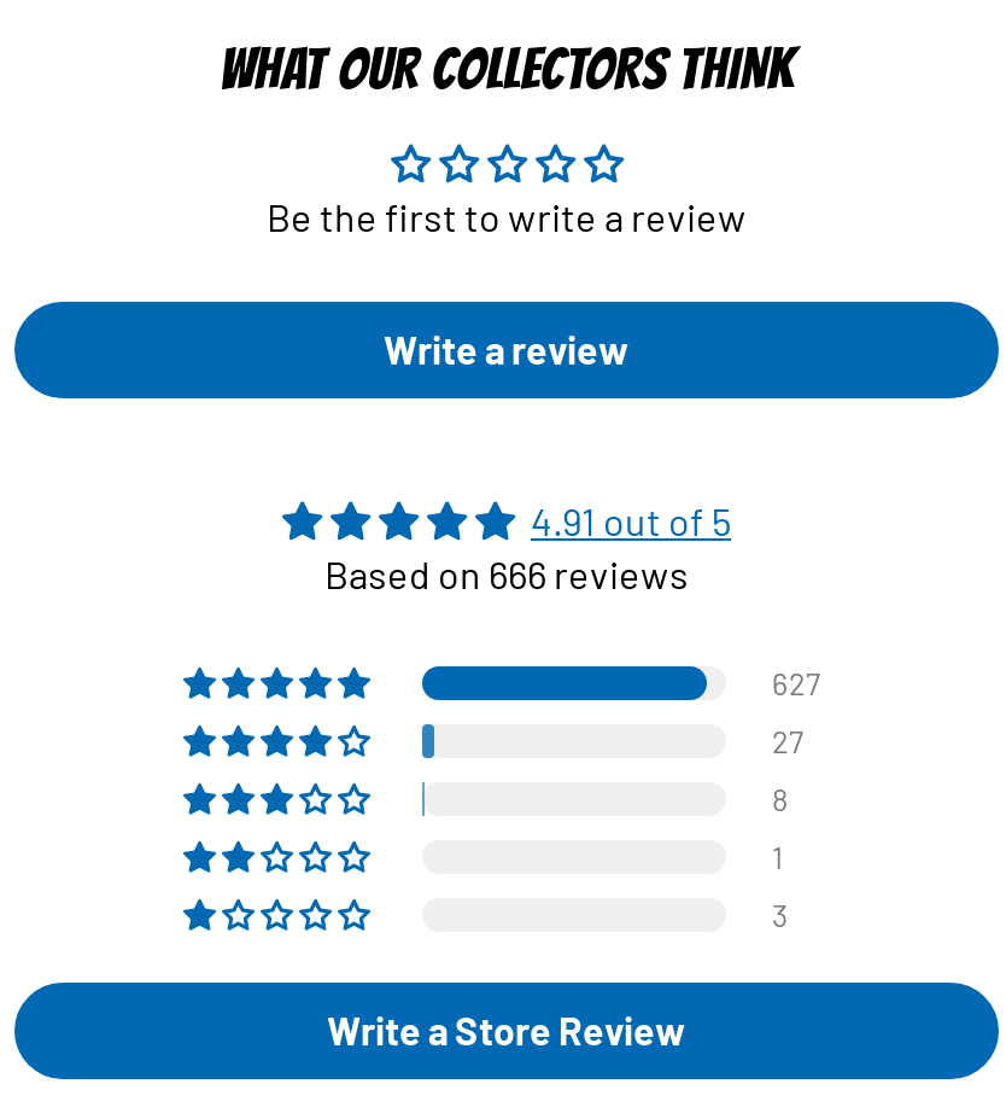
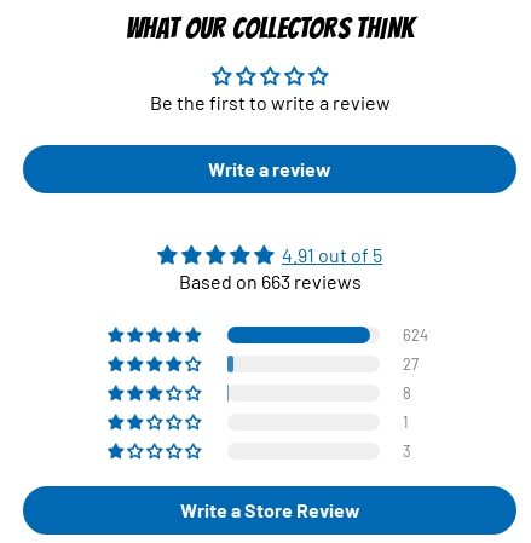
[324,551,689,597] Based on 666 reviews -> [178,269,361,292] Based on 663 reviews
[772,664,820,702] 627 -> [403,326,428,345] 624

